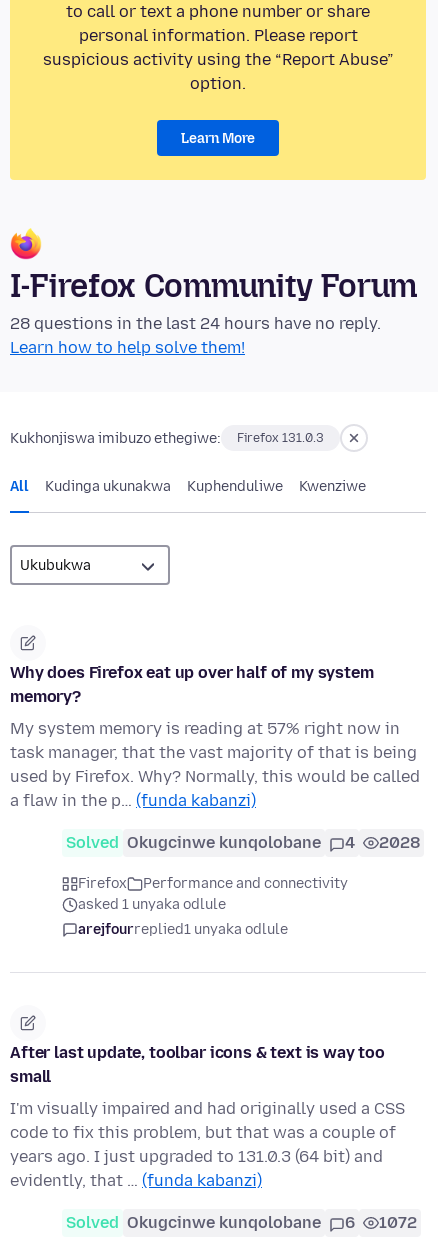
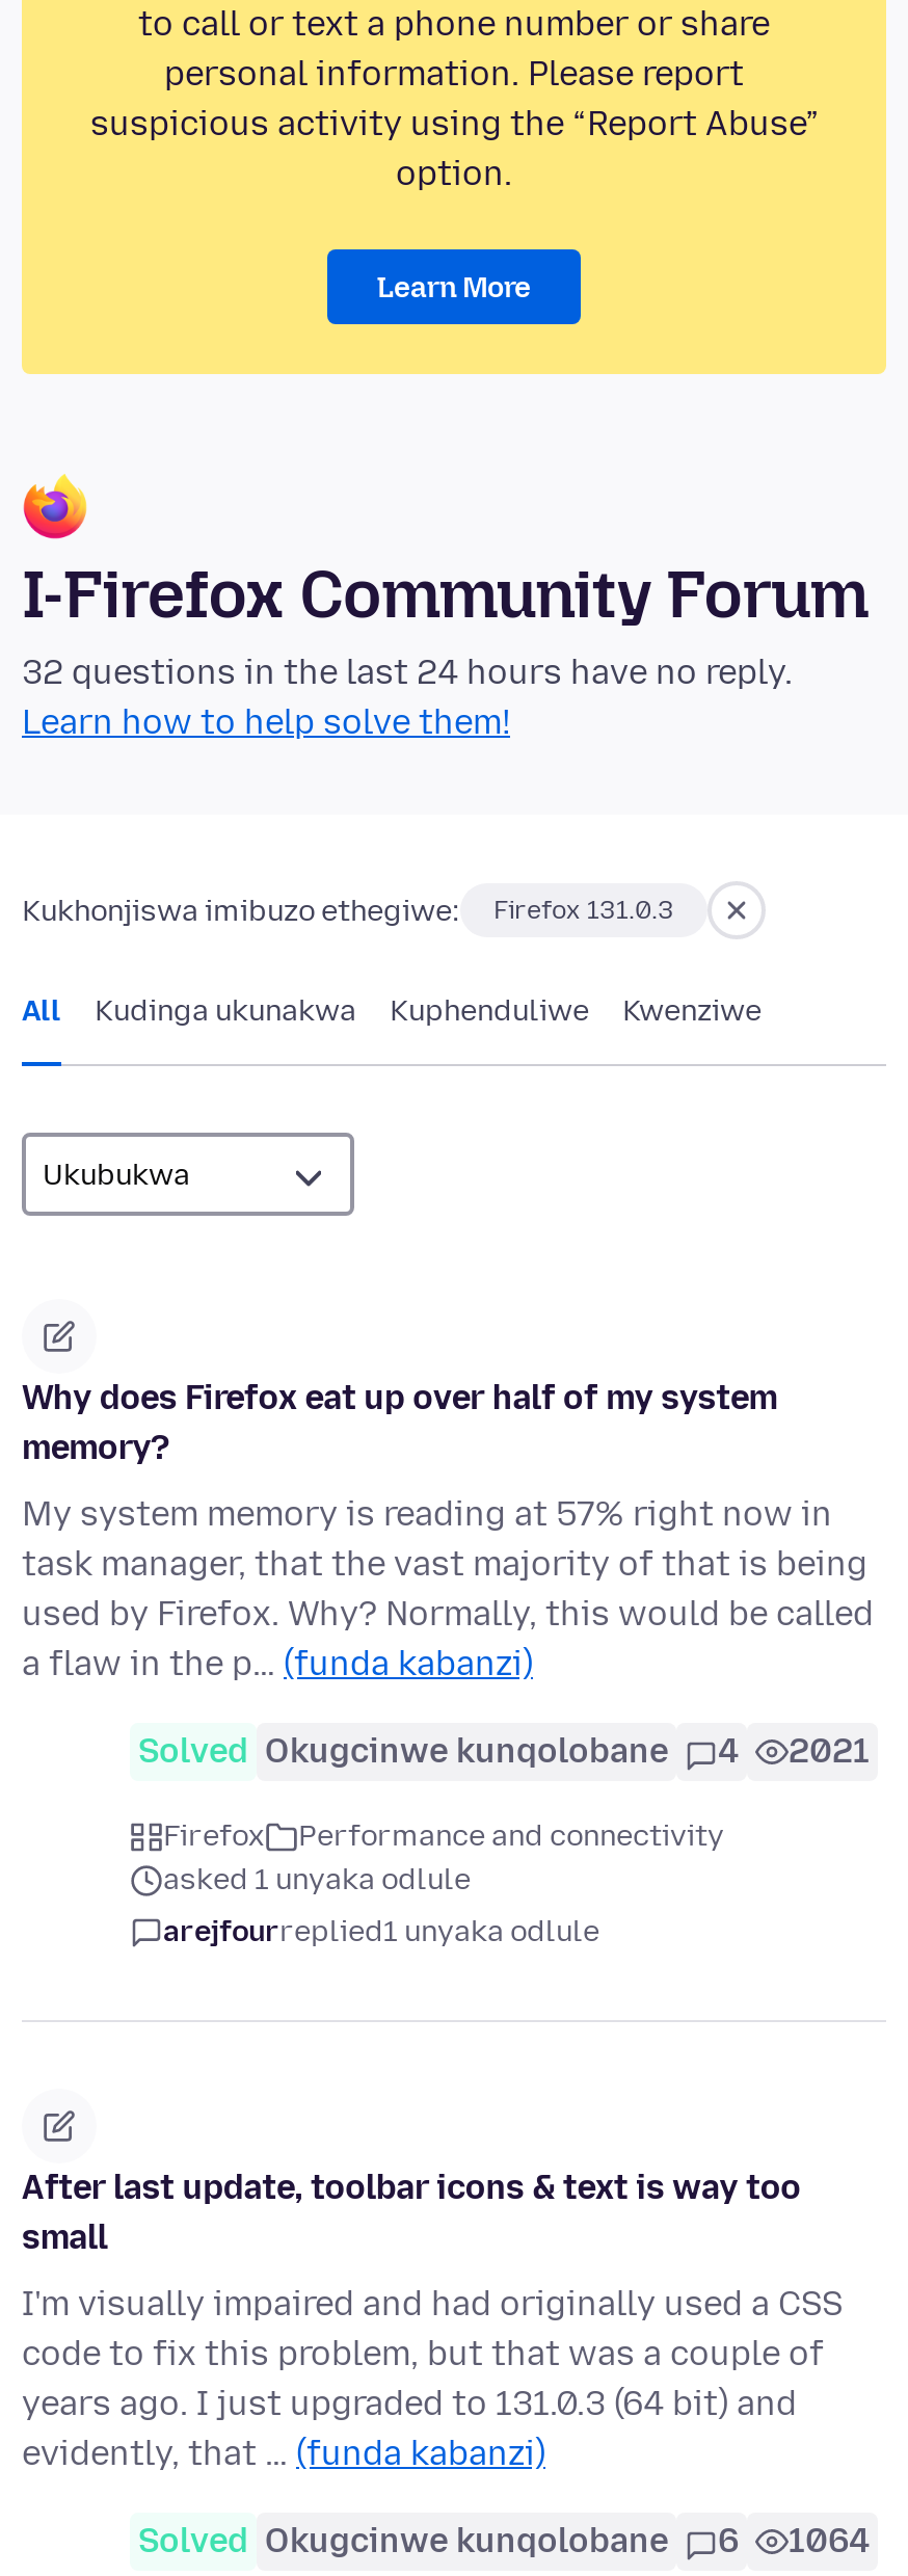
[10,314,381,333] 28 questions in the last 24 hours have no reply. -> [22,654,793,693] 32 questions in the last 24 hours have no reply.
[66,833,420,852] Solved Okugcinwe kunqolobane 4 2028 -> [138,1732,870,1772] Solved Okugcinwe kunqolobane 4 2021
[66,1213,417,1232] Solved Okugcinwe kunqolobane 6 1072 -> [138,2522,870,2561] Solved Okugcinwe kunqolobane 6 1064

